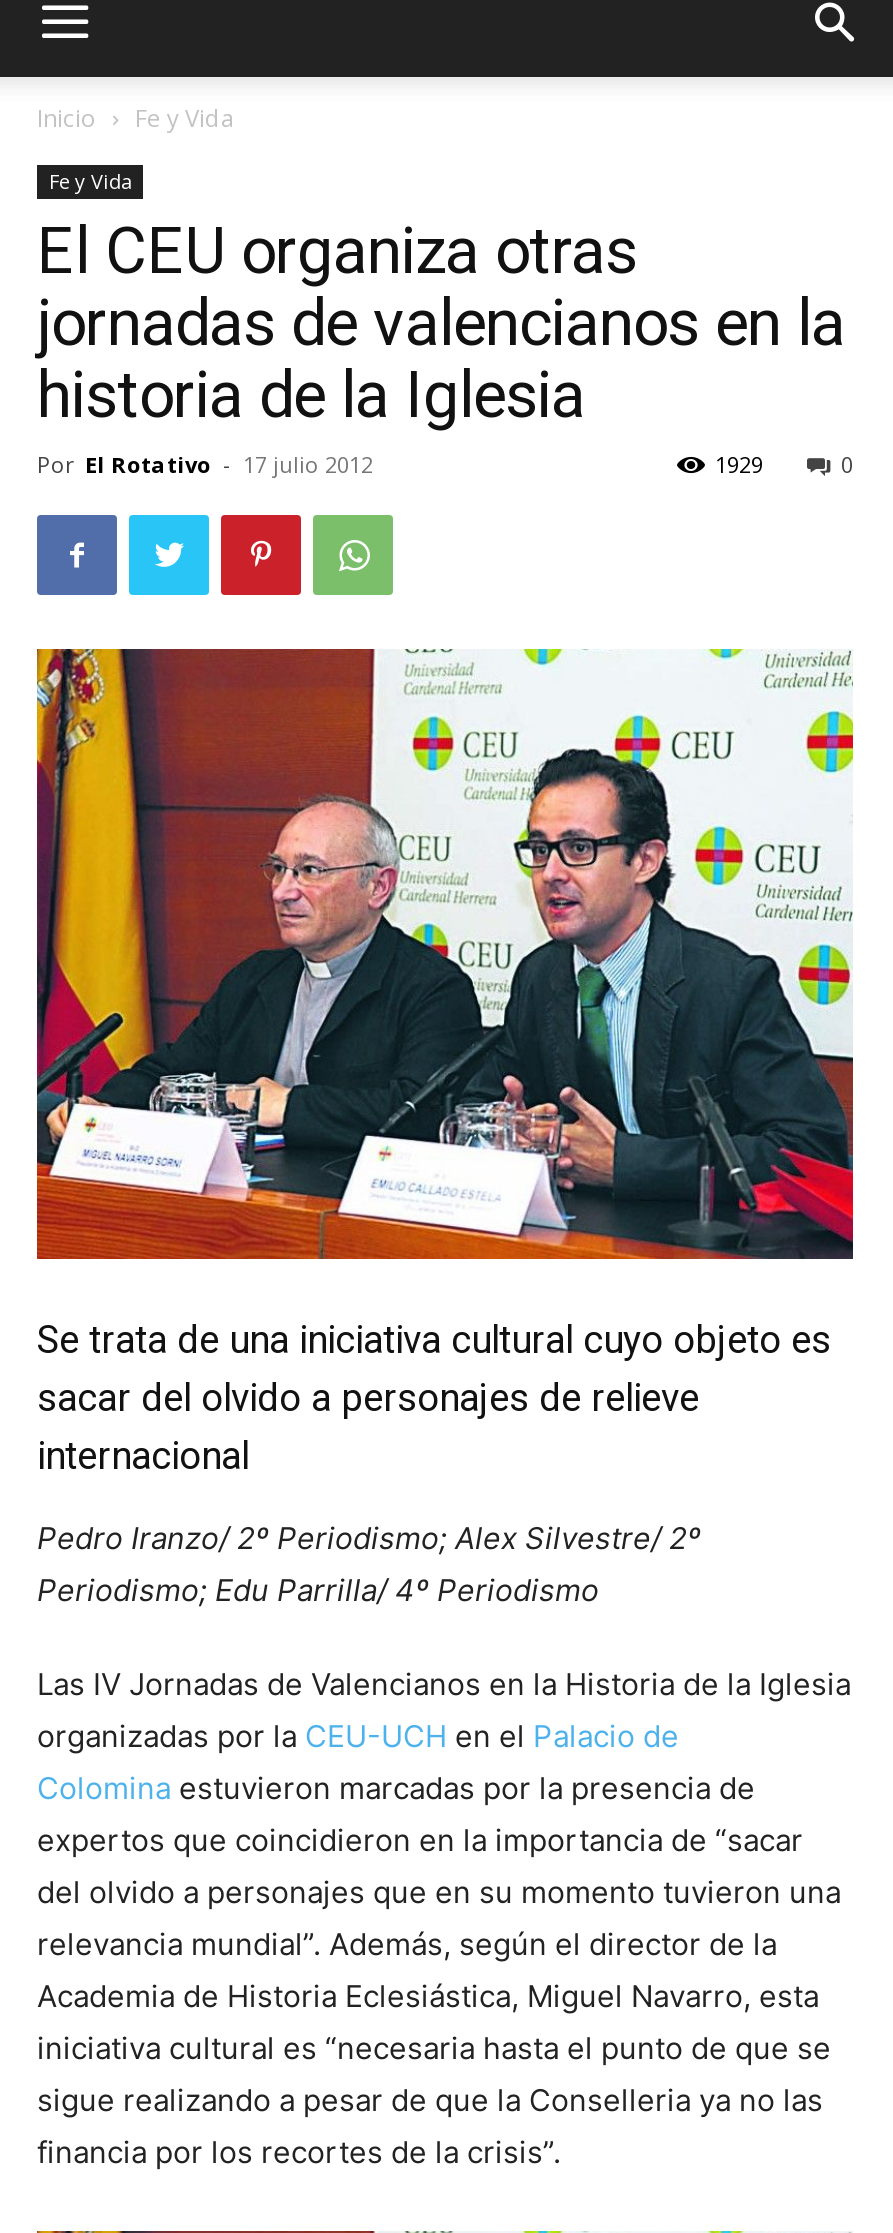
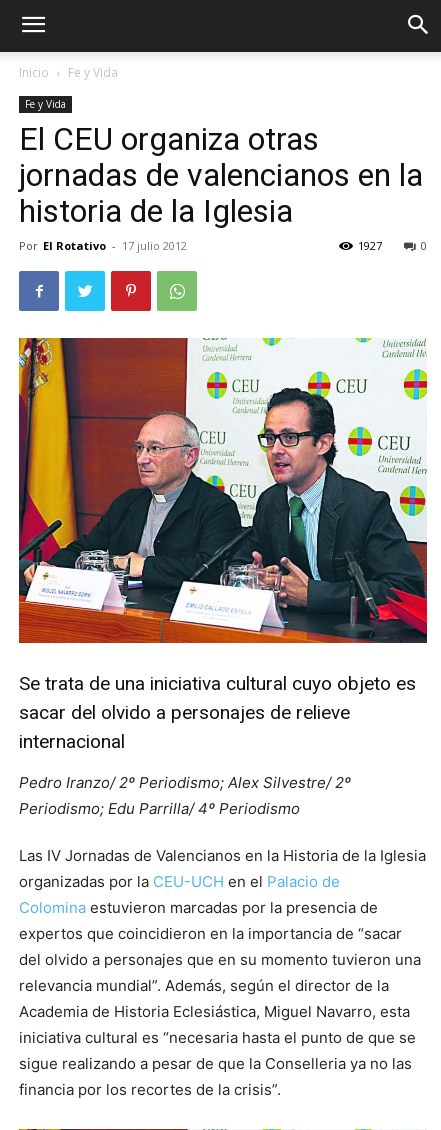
[715,449,763,479] 1929 -> [358,238,382,253] 1927

